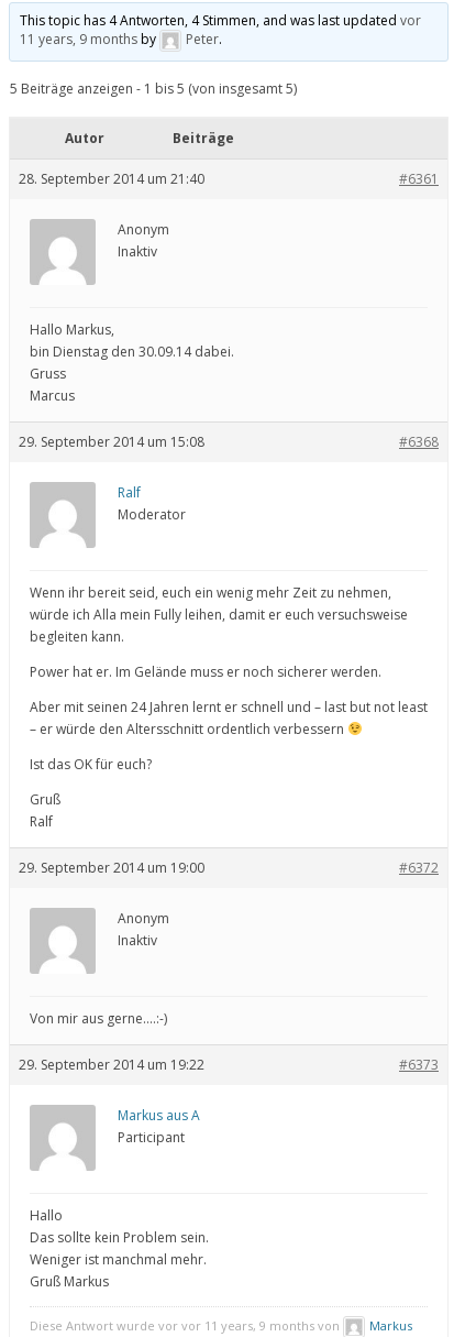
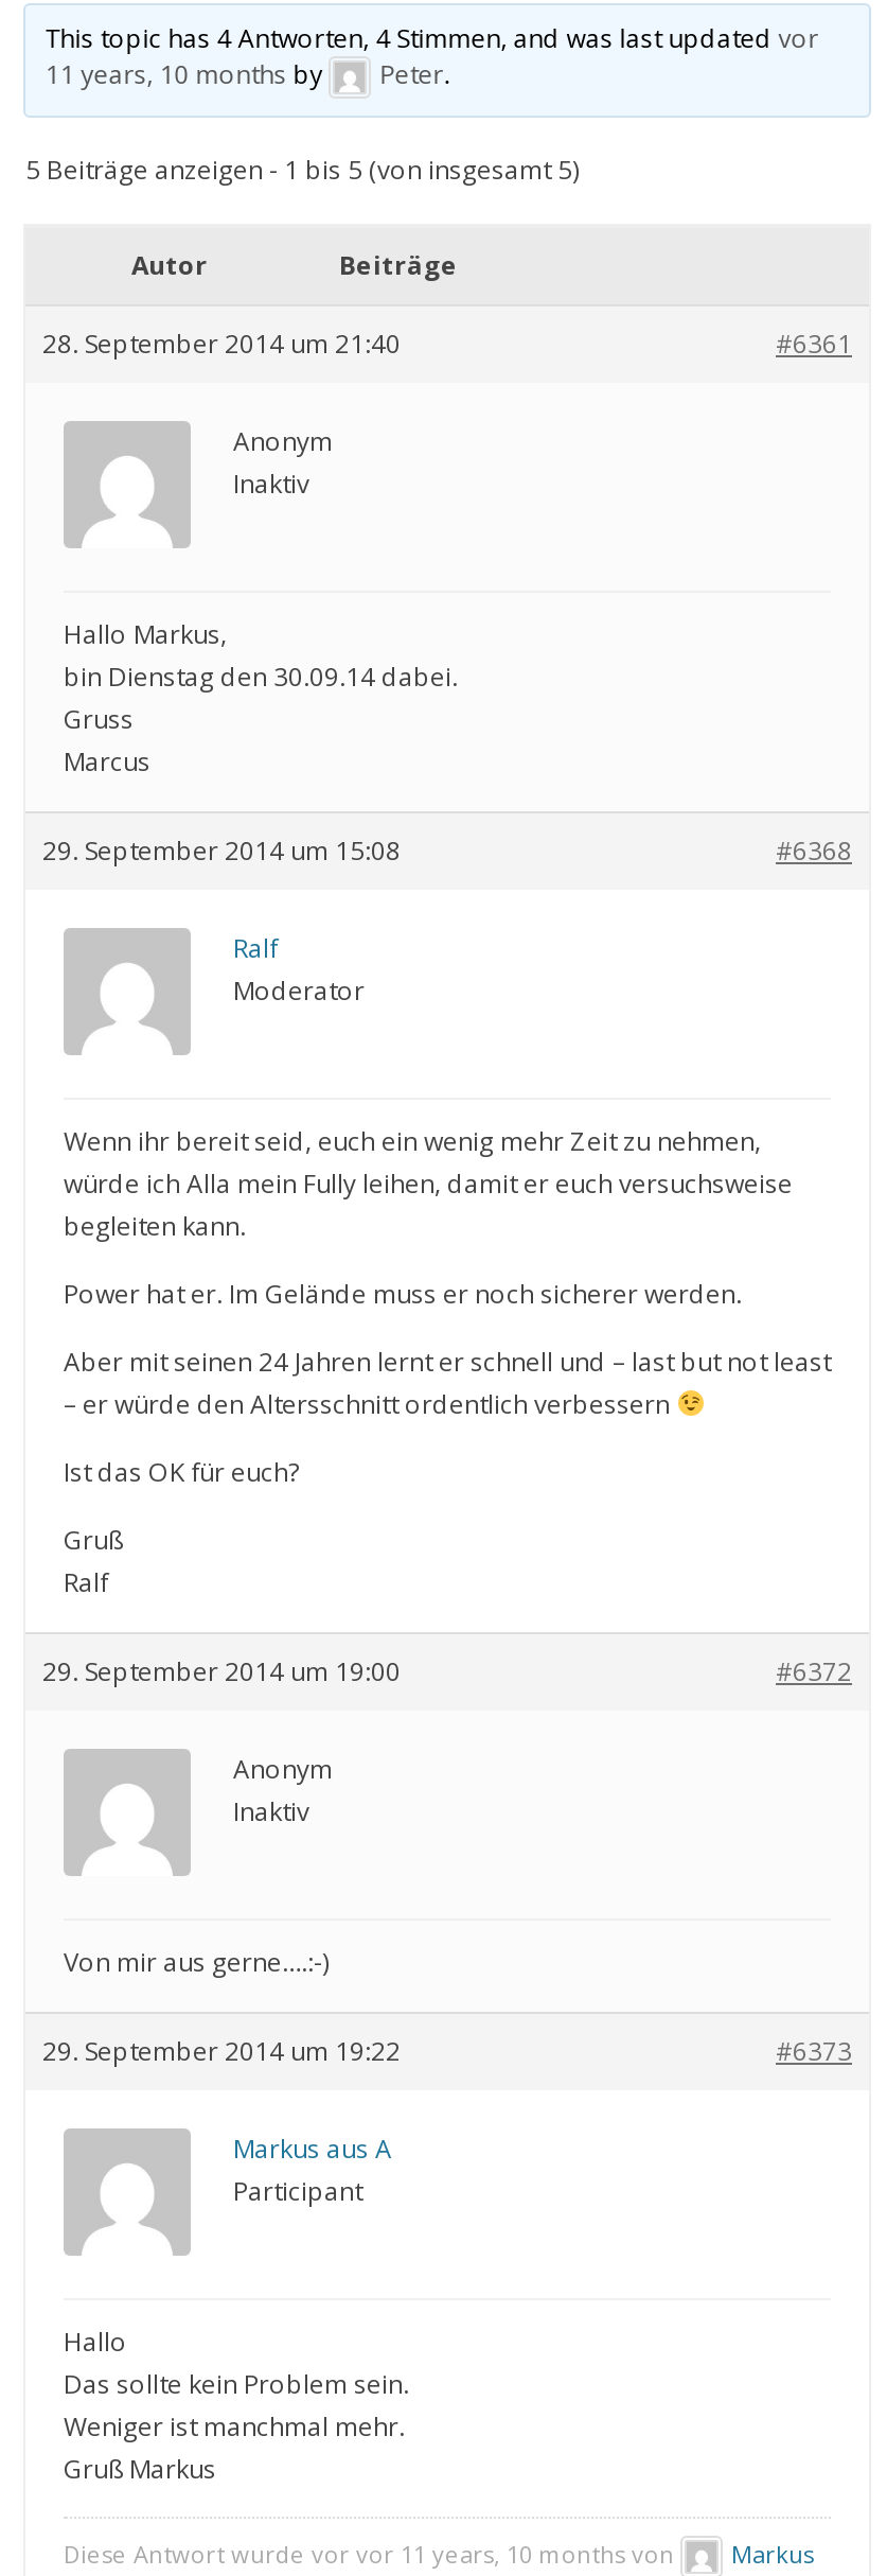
[20,30,160,49] 11 years, 9 months by -> [45,57,329,93] 11 years, 10 months by
[30,1317,343,1334] Diese Antwort wurde vor vor 11 years, 9 months von -> [64,2538,680,2570] Diese Antwort wurde vor vor 11 years, 10 months von

